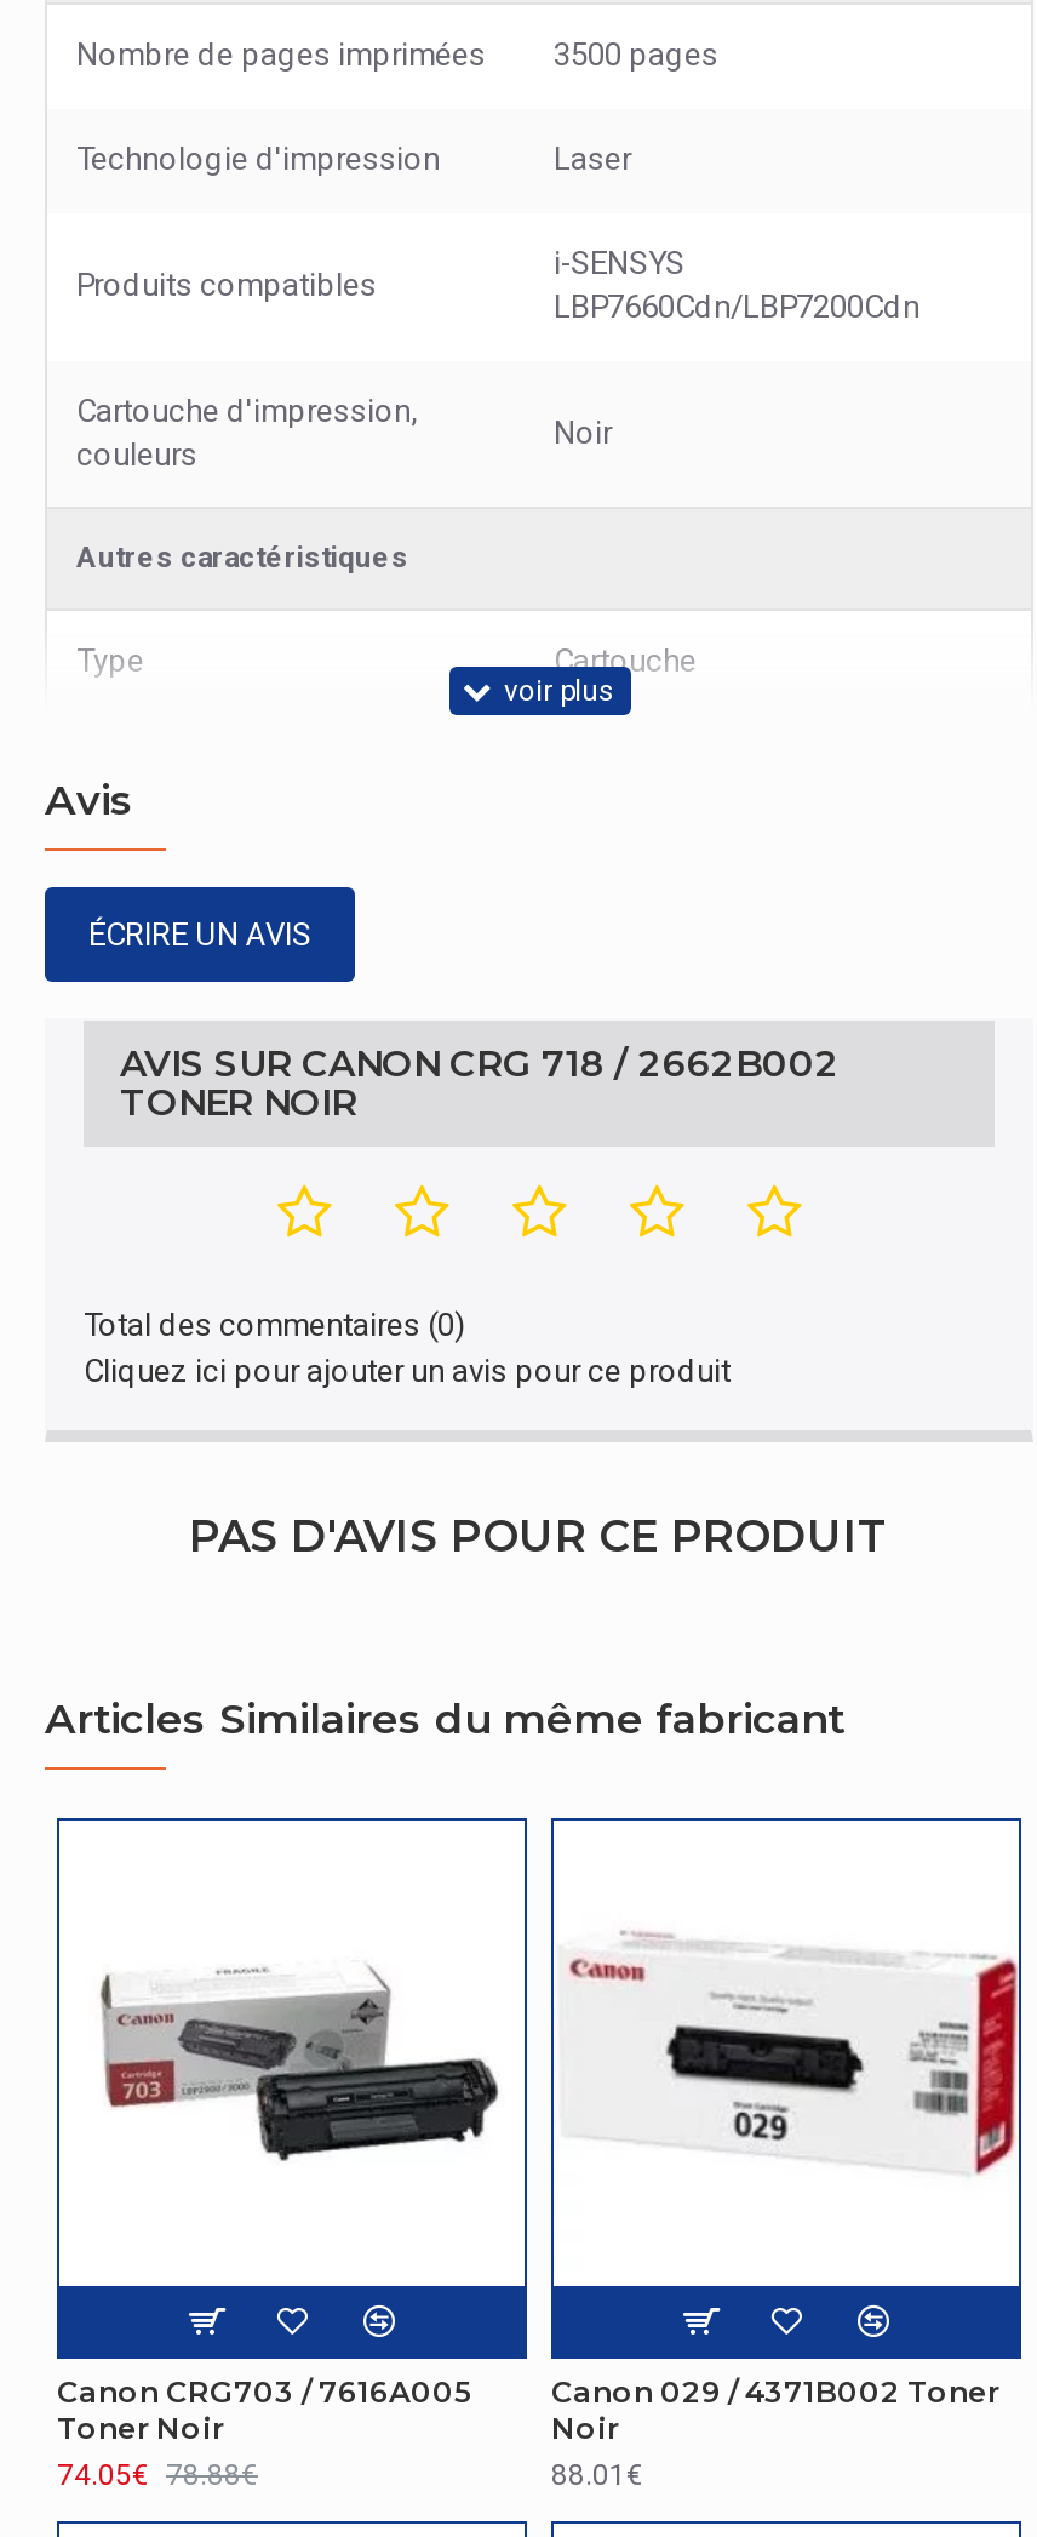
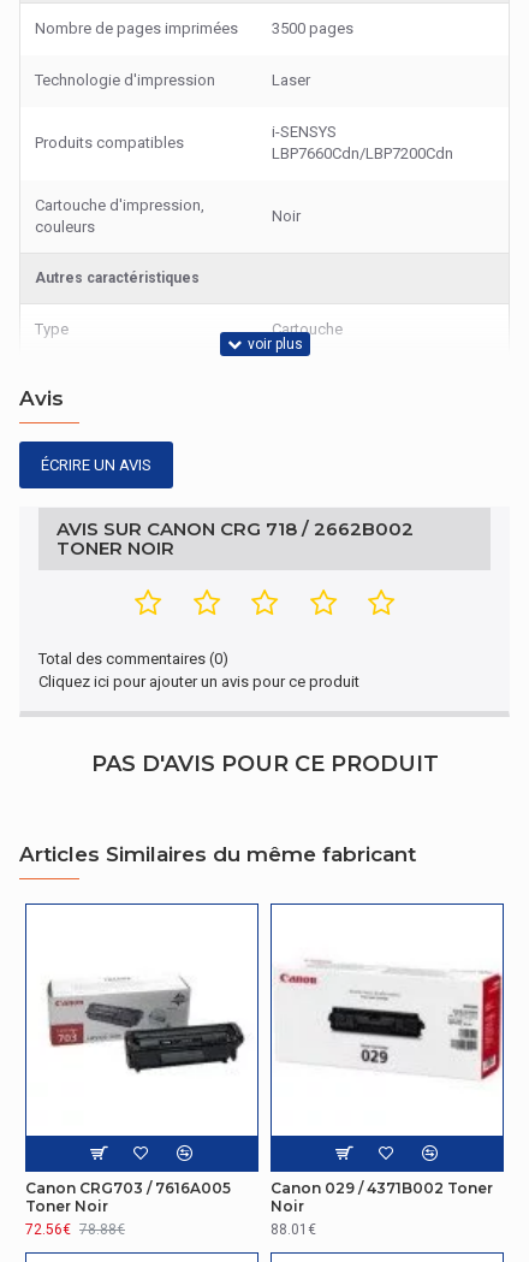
[57,2458,258,2492] 74.05€ 78.88€ -> [25,1221,125,1238] 72.56€ 78.88€

